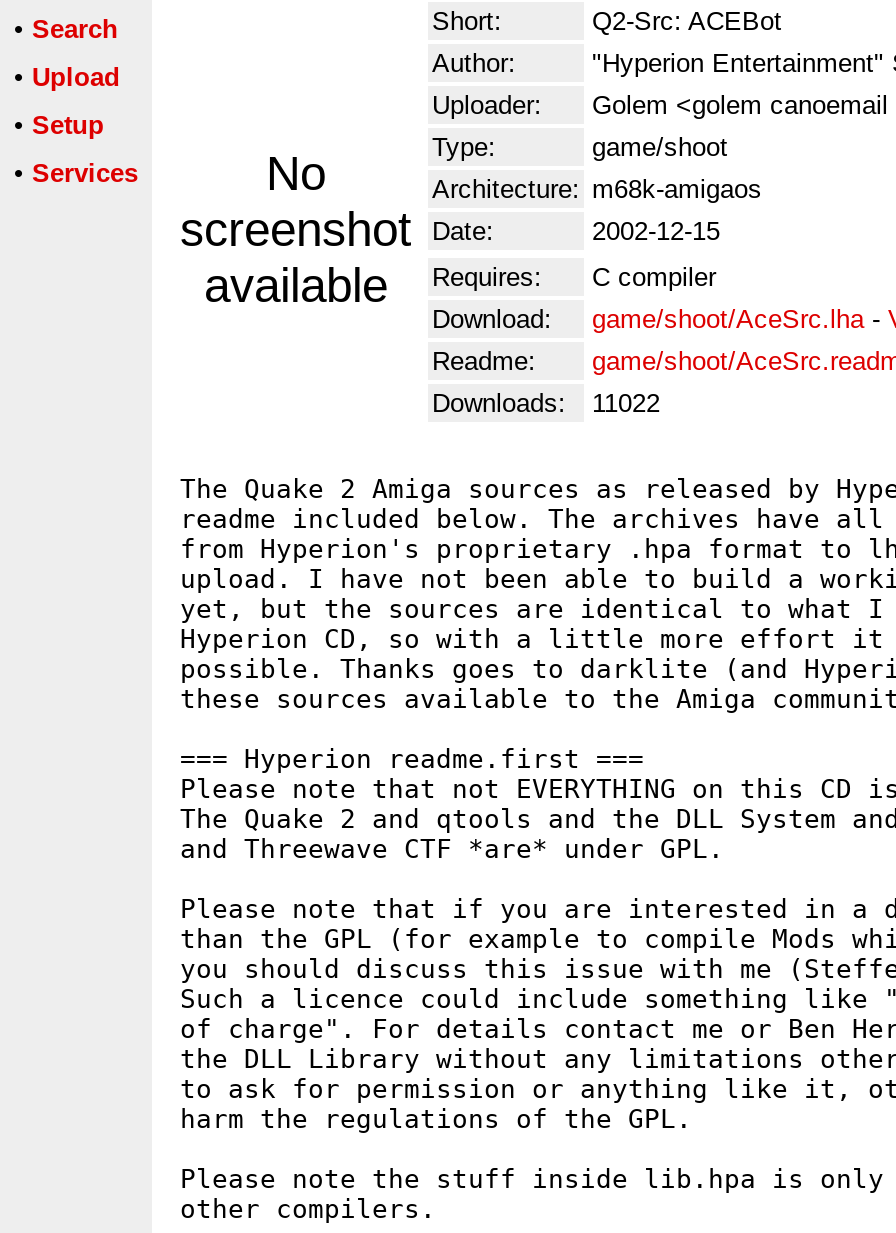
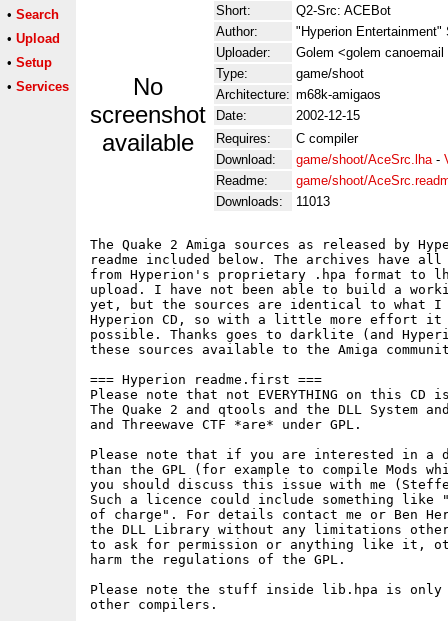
[432,388,660,418] Downloads: 11022 -> [216,194,330,209] Downloads: 11013

